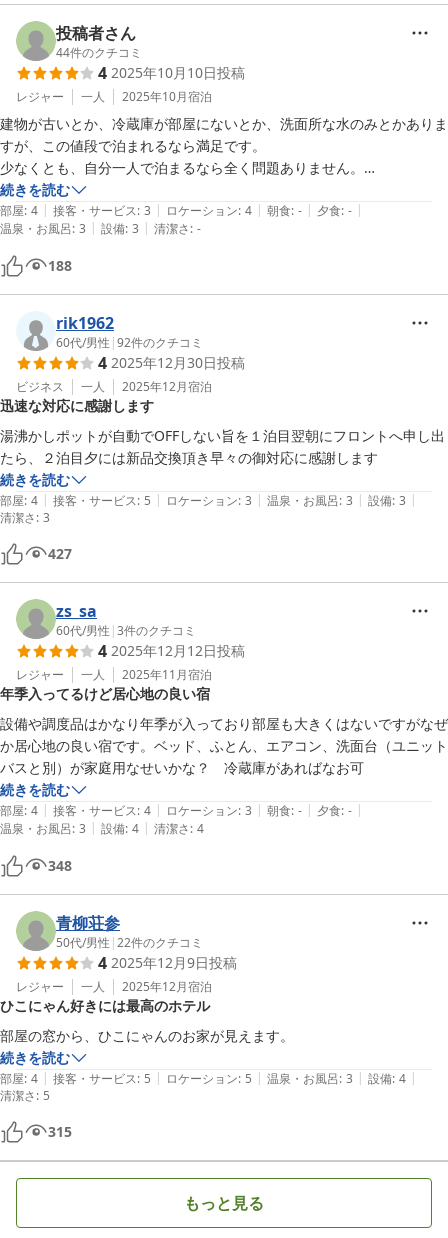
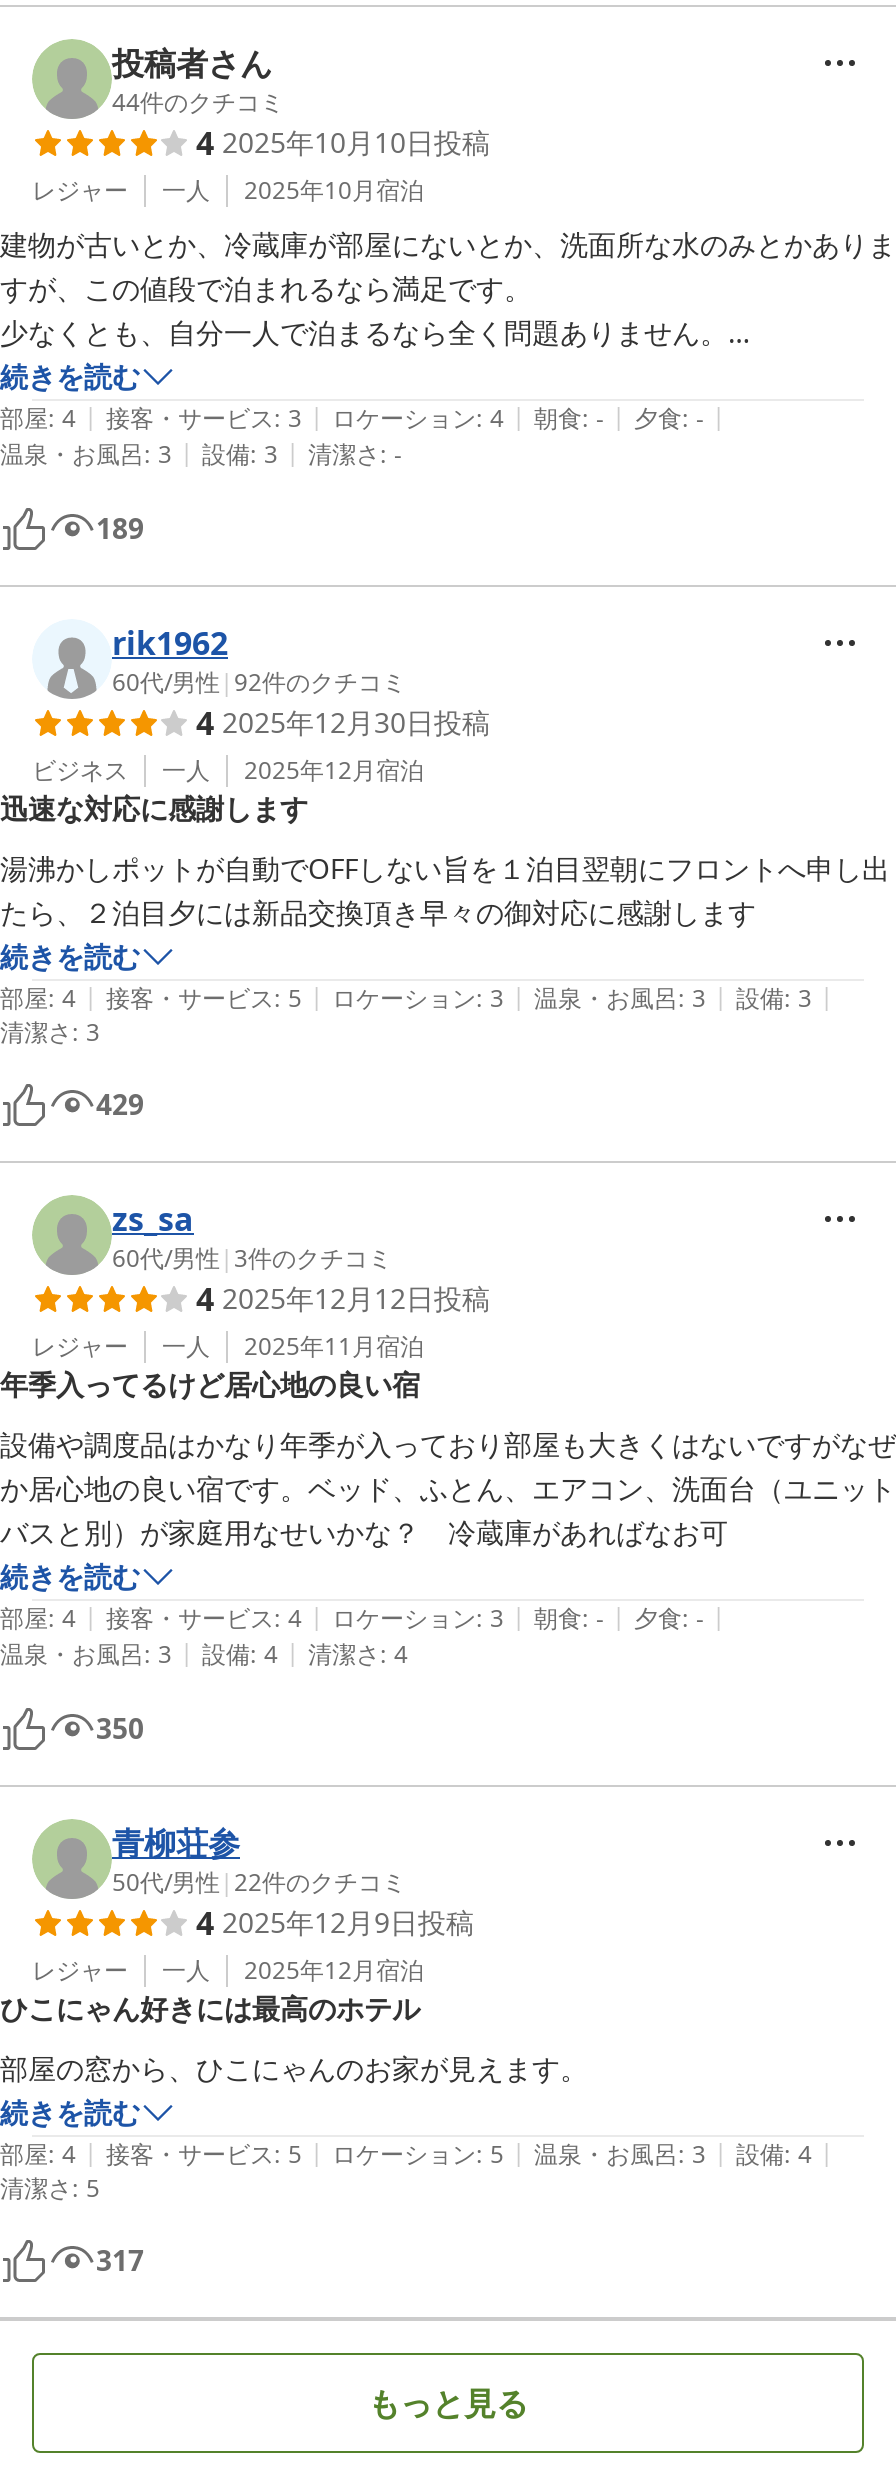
[48,256,72,275] 188 -> [96,509,144,547] 189
[48,544,72,563] 427 -> [96,1085,144,1123] 429
[48,856,72,875] 348 -> [96,1709,144,1747] 350
[48,1122,72,1141] 315 -> [96,2241,144,2279] 317

